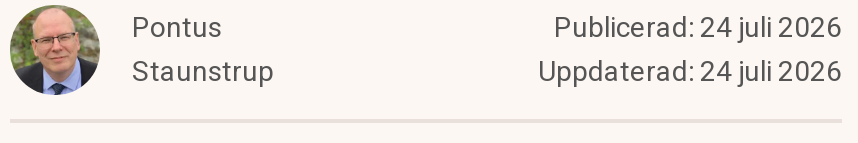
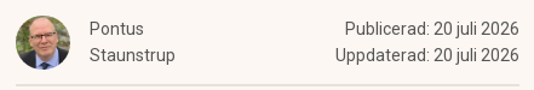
[538,11,842,87] Publicerad: 24 juli 2026 | Uppdaterad: 24 juli 2026 -> [335,19,519,65] Publicerad: 20 juli 2026 | Uppdaterad: 20 juli 2026

